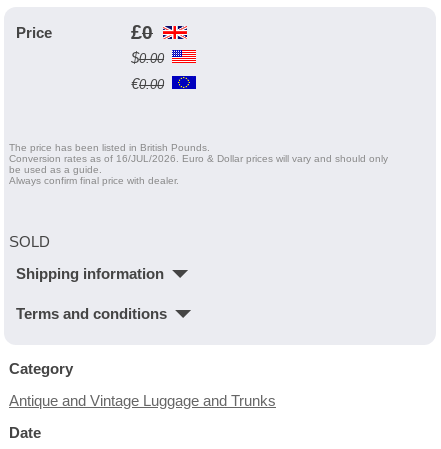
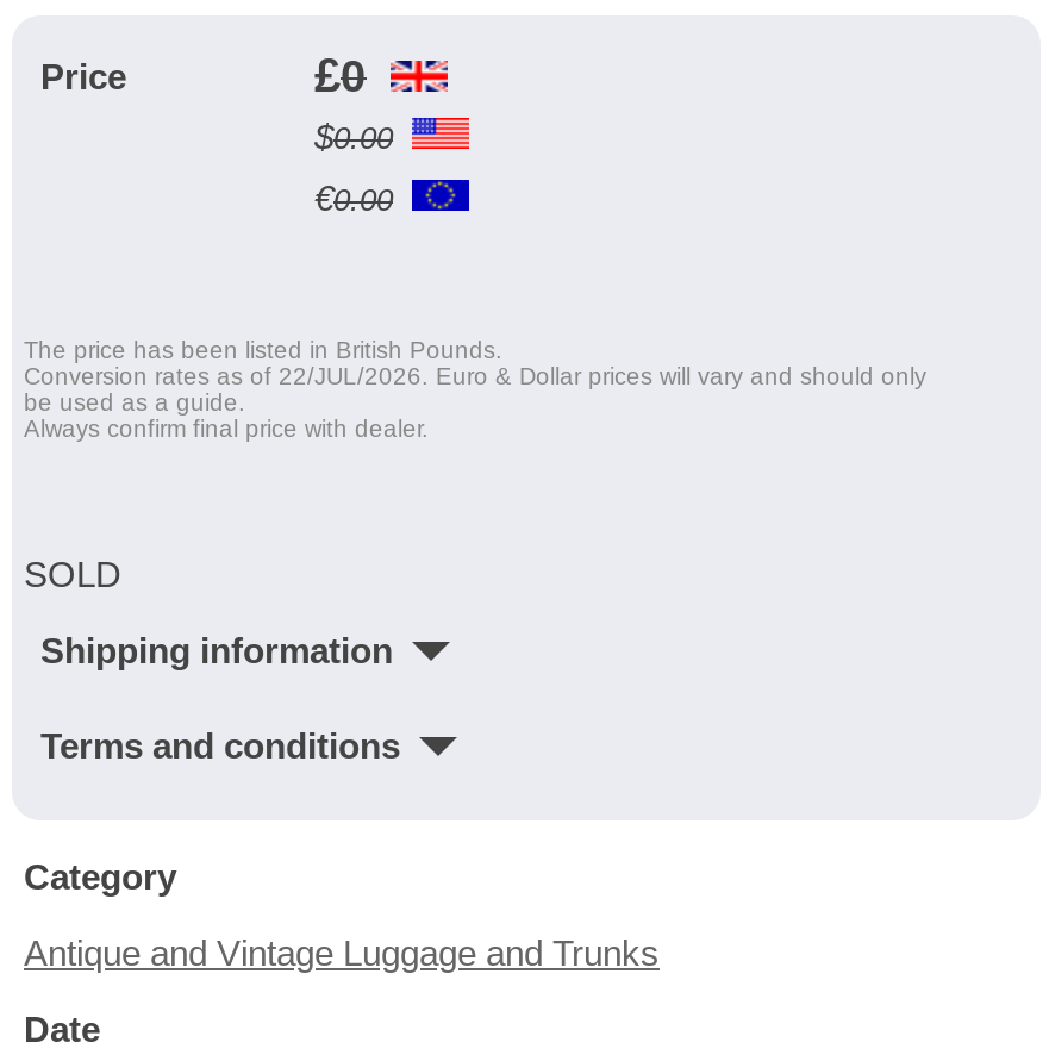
[9,153,388,164] Conversion rates as of 16/JUL/2026. Euro & Dollar prices will vary and should only -> [24,363,926,389] Conversion rates as of 22/JUL/2026. Euro & Dollar prices will vary and should only

